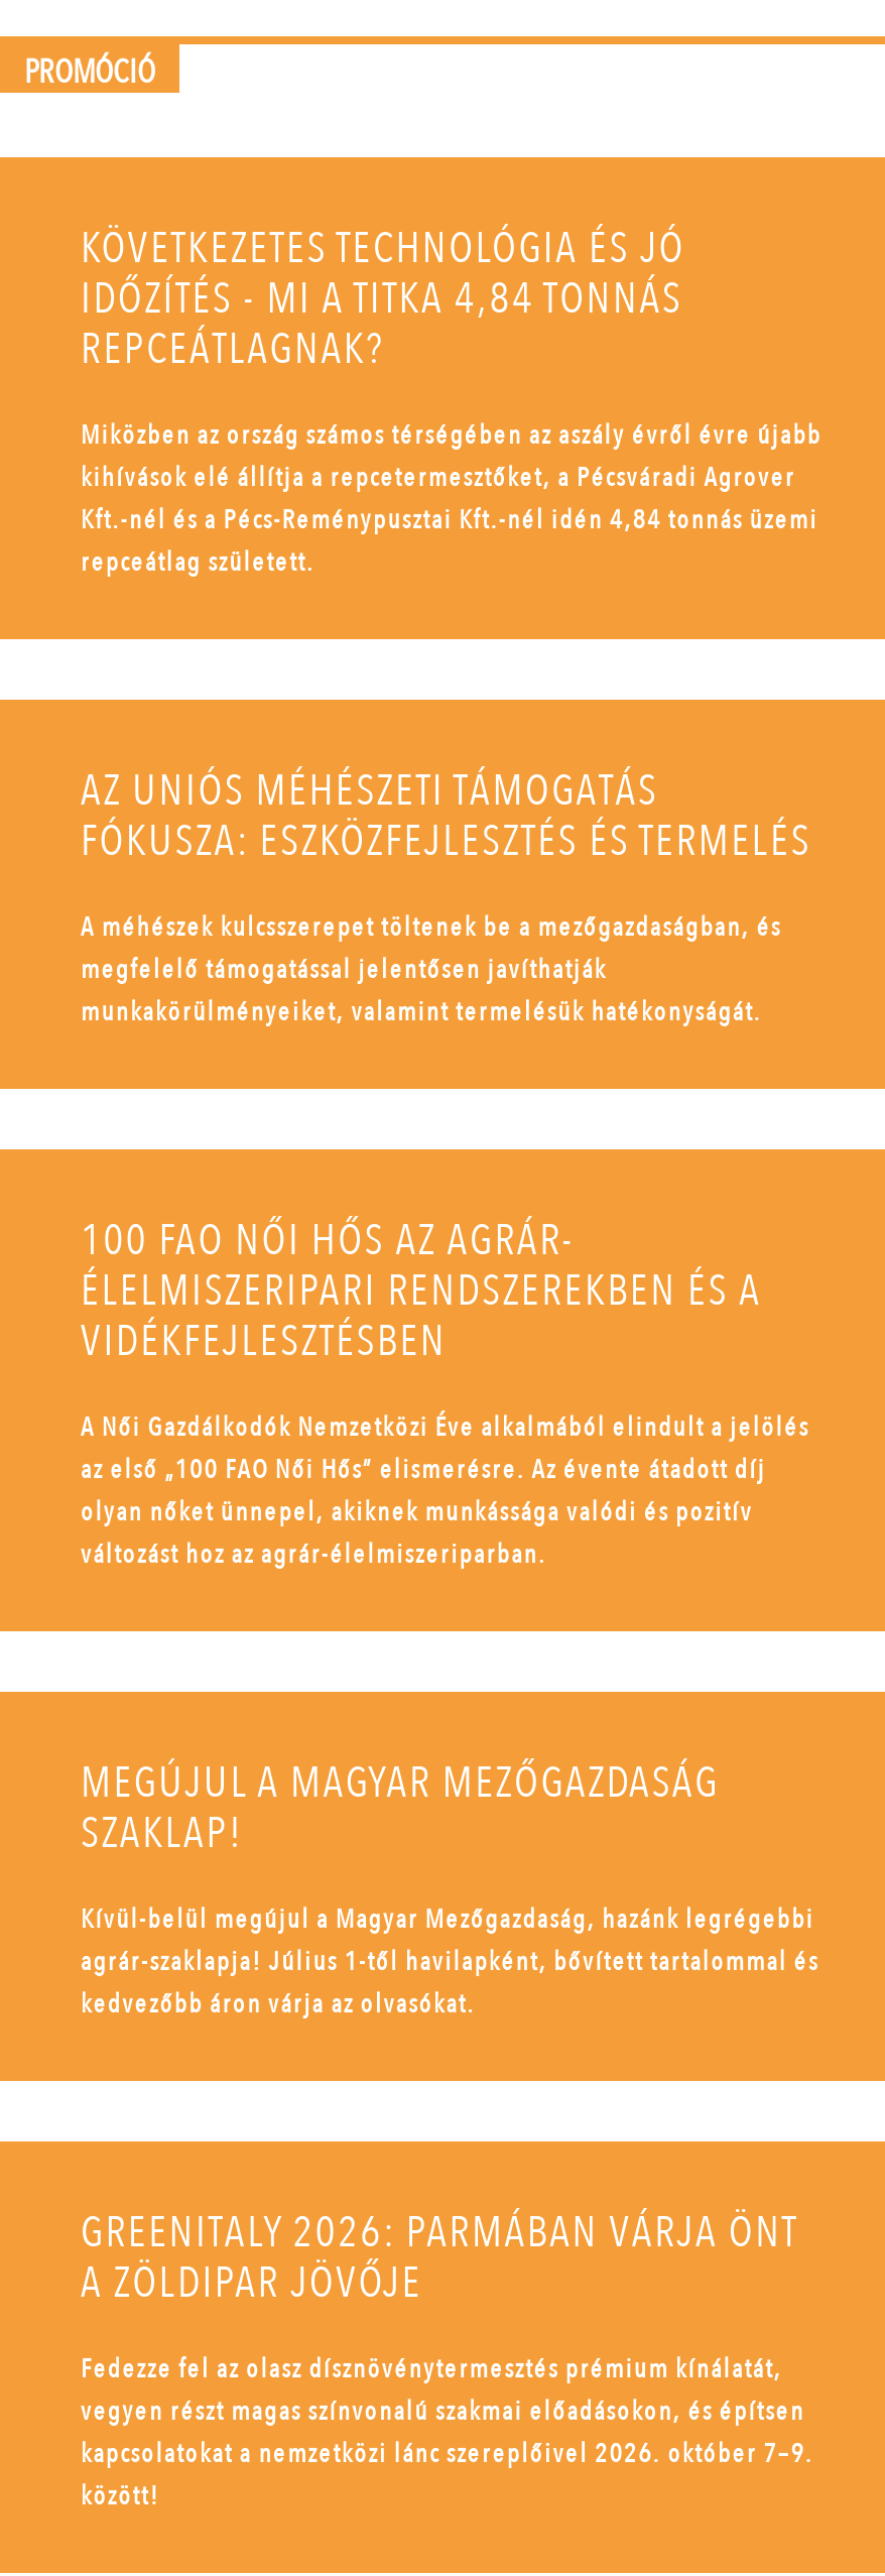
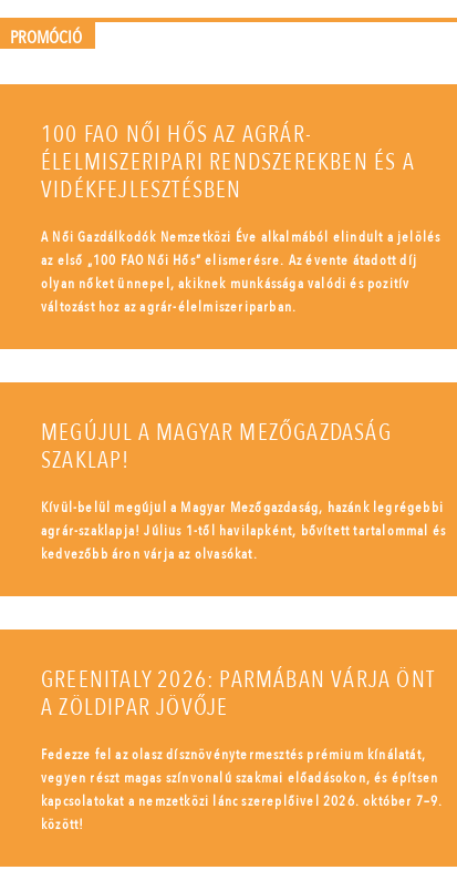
[81,221,822,582] KÖVETKEZETES TECHNOLÓGIA ÉS JÓ | IDŐZÍTÉS - MI A TITKA 4,84 TONNÁS | REPCEÁTLAGNAK? | Miközben az ország számos térségében az aszály évről évre újabb | kihívások elé állítja a repcetermesztőket, a Pécsváradi Agrover | Kft.-nél és a Pécs-Reménypusztai Kft.-nél idén 4,84 tonnás üzemi | repceátlag született. -> none
[81,763,811,1031] AZ UNIÓS MÉHÉSZETI TÁMOGATÁS | FÓKUSZA: ESZKÖZFEJLESZTÉS ÉS TERMELÉS | A méhészek kulcsszerepet töltenek be a mezőgazdaságban, és | megfelelő támogatással jelentősen javíthatják | munkakörülményeiket, valamint termelésük hatékonyságát. -> none

